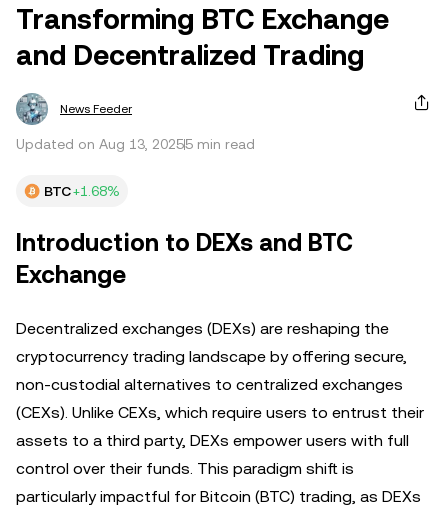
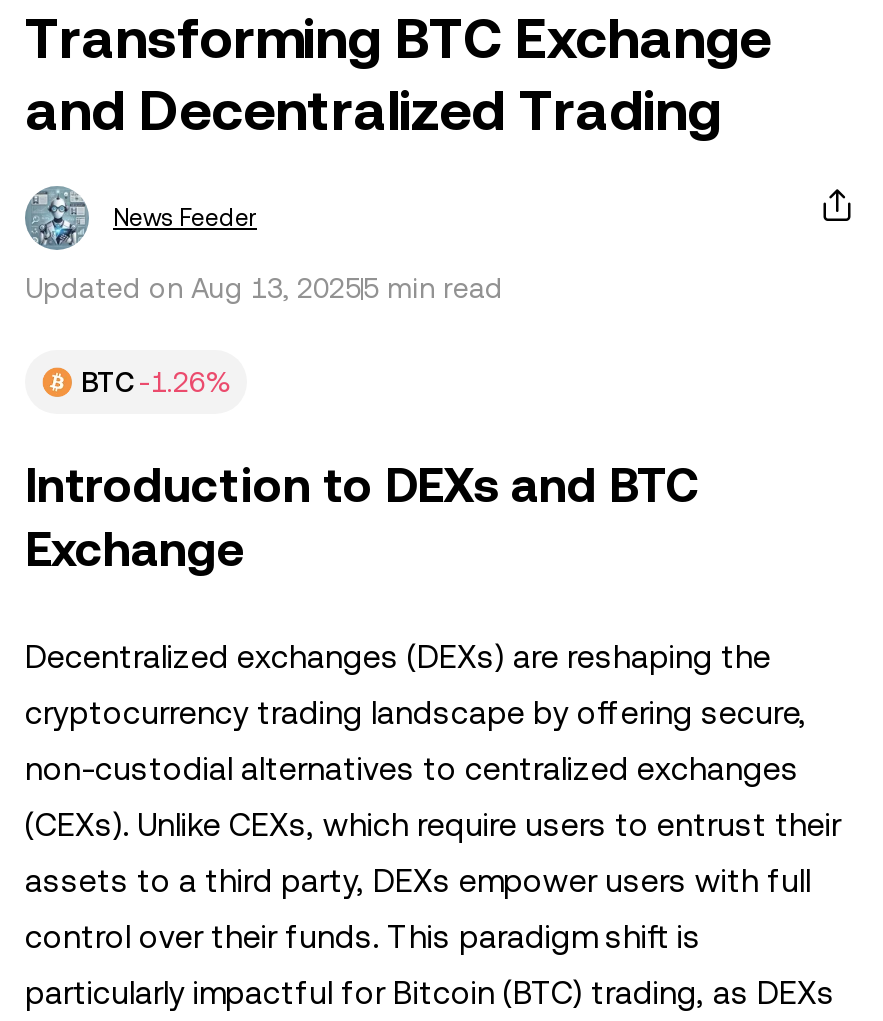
[44,183,120,199] BTC +1.68% -> [81,366,231,398] BTC -1.26%

